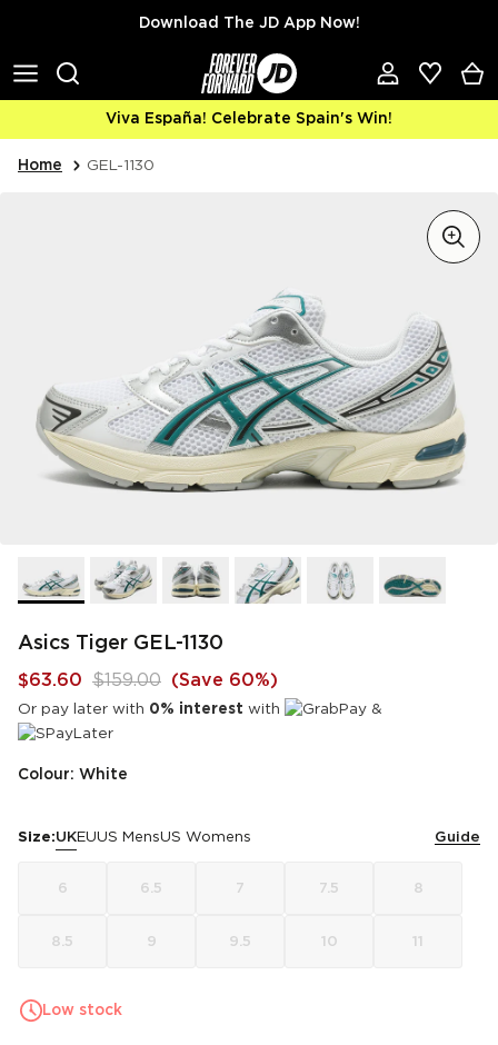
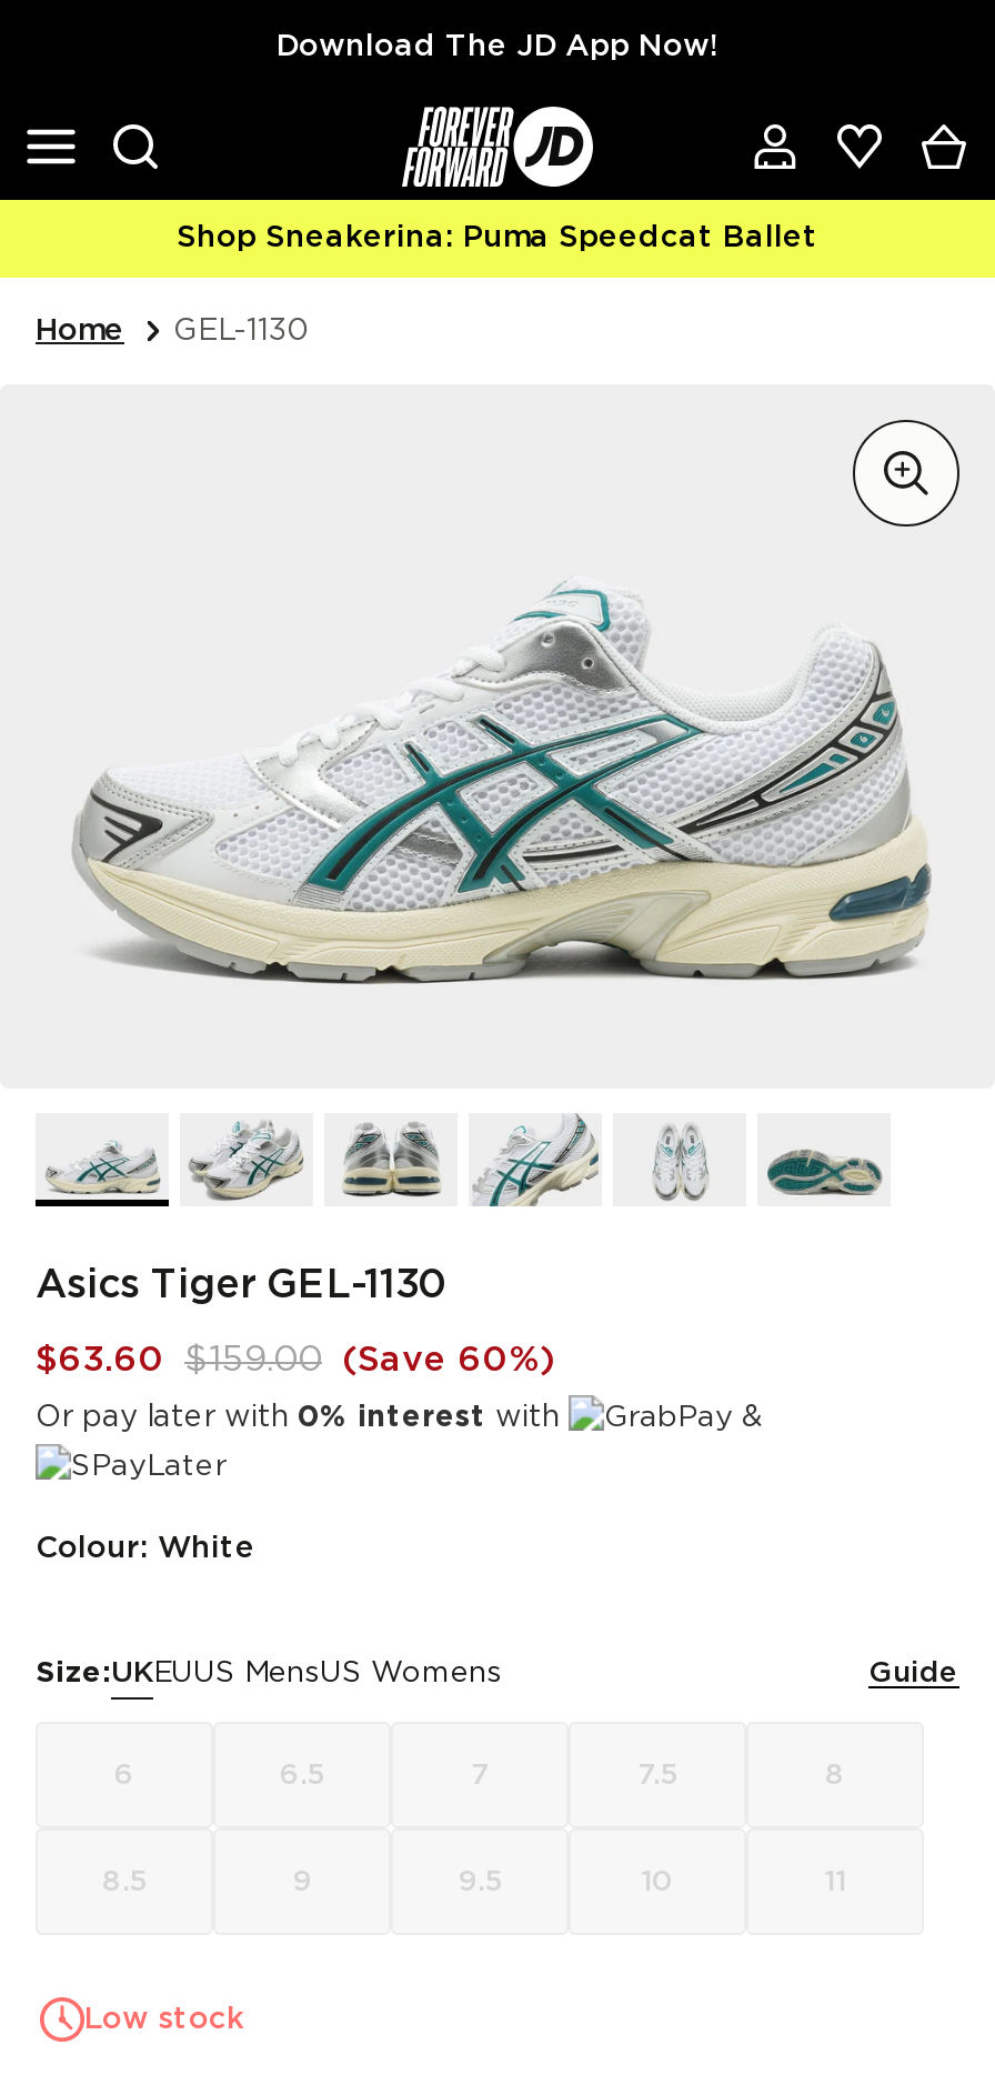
[106,112,392,125] Viva España! Celebrate Spain's Win! -> [177,223,818,250] Shop Sneakerina: Puma Speedcat Ballet

